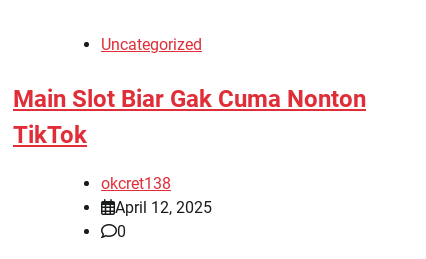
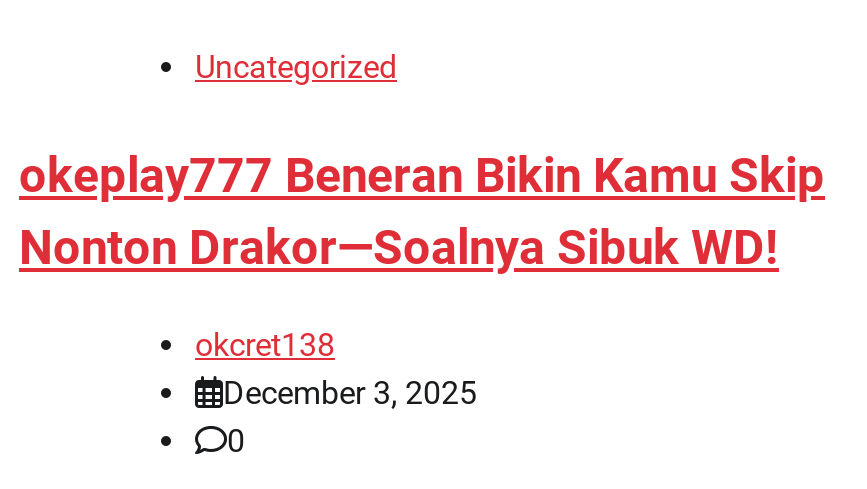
[13,84,366,148] Main Slot Biar Gak Cuma Nonton | TikTok -> [19,147,825,275] okeplay777 Beneran Bikin Kamu Skip | Nonton Drakor—Soalnya Sibuk WD!
[115,198,212,217] April 12, 2025 -> [223,375,477,413] December 3, 2025

